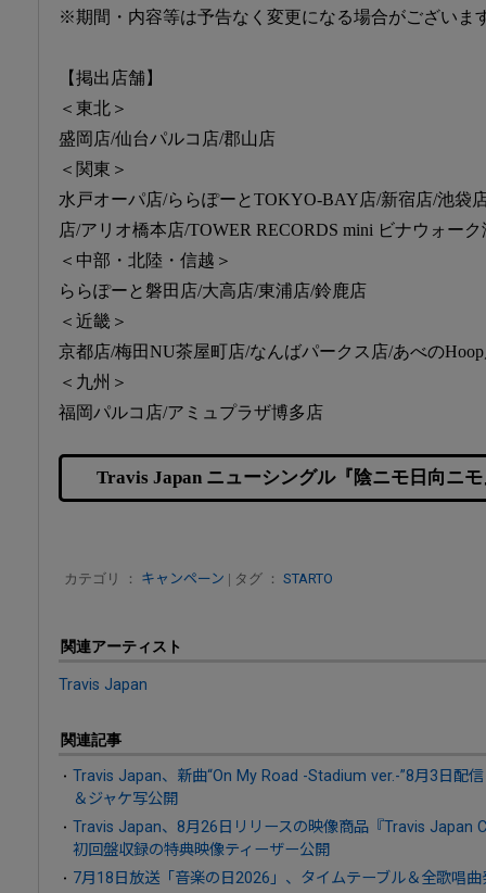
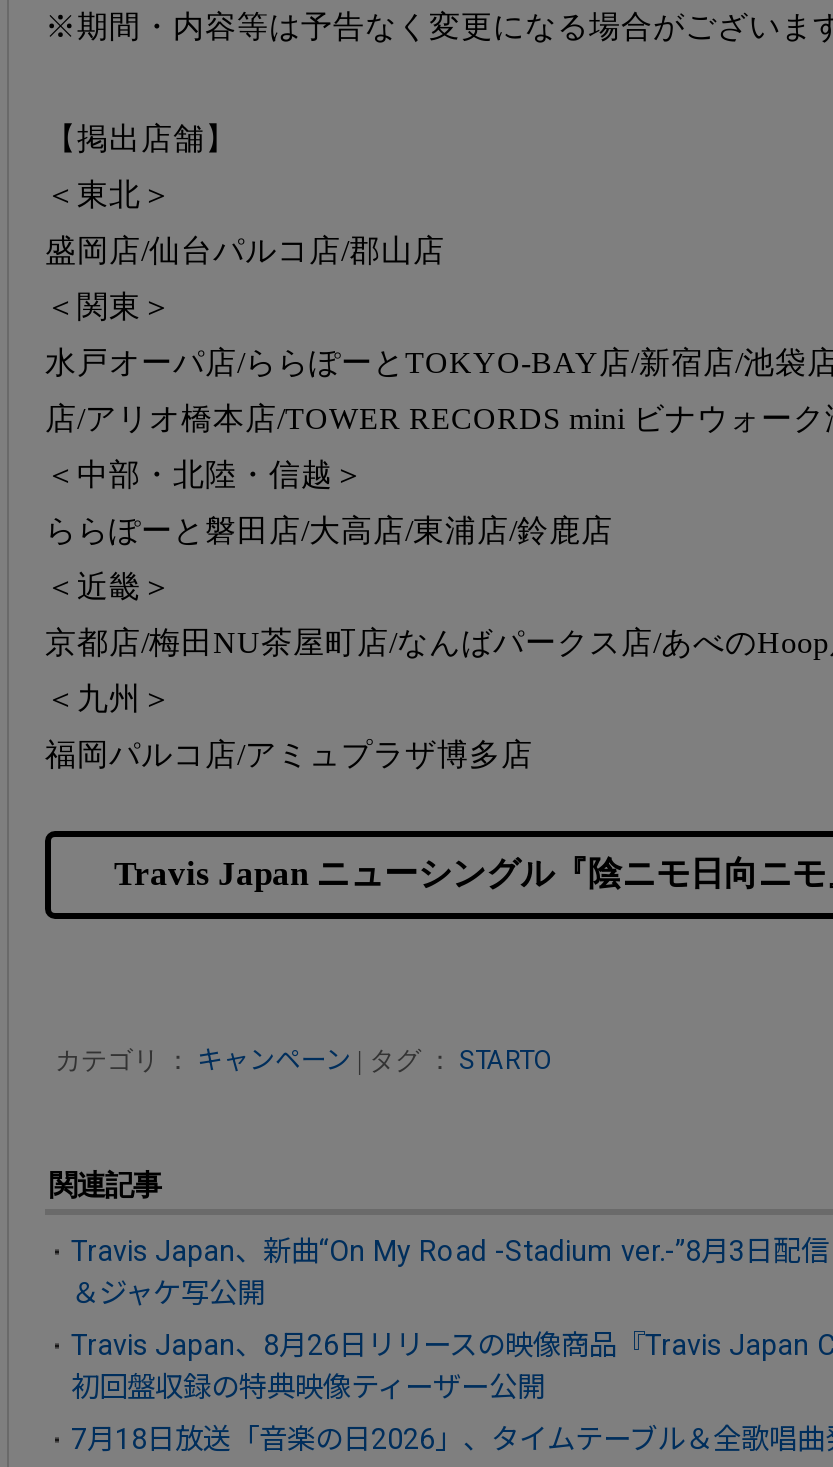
[59,638,182,693] 関連アーティスト | Travis Japan -> none

